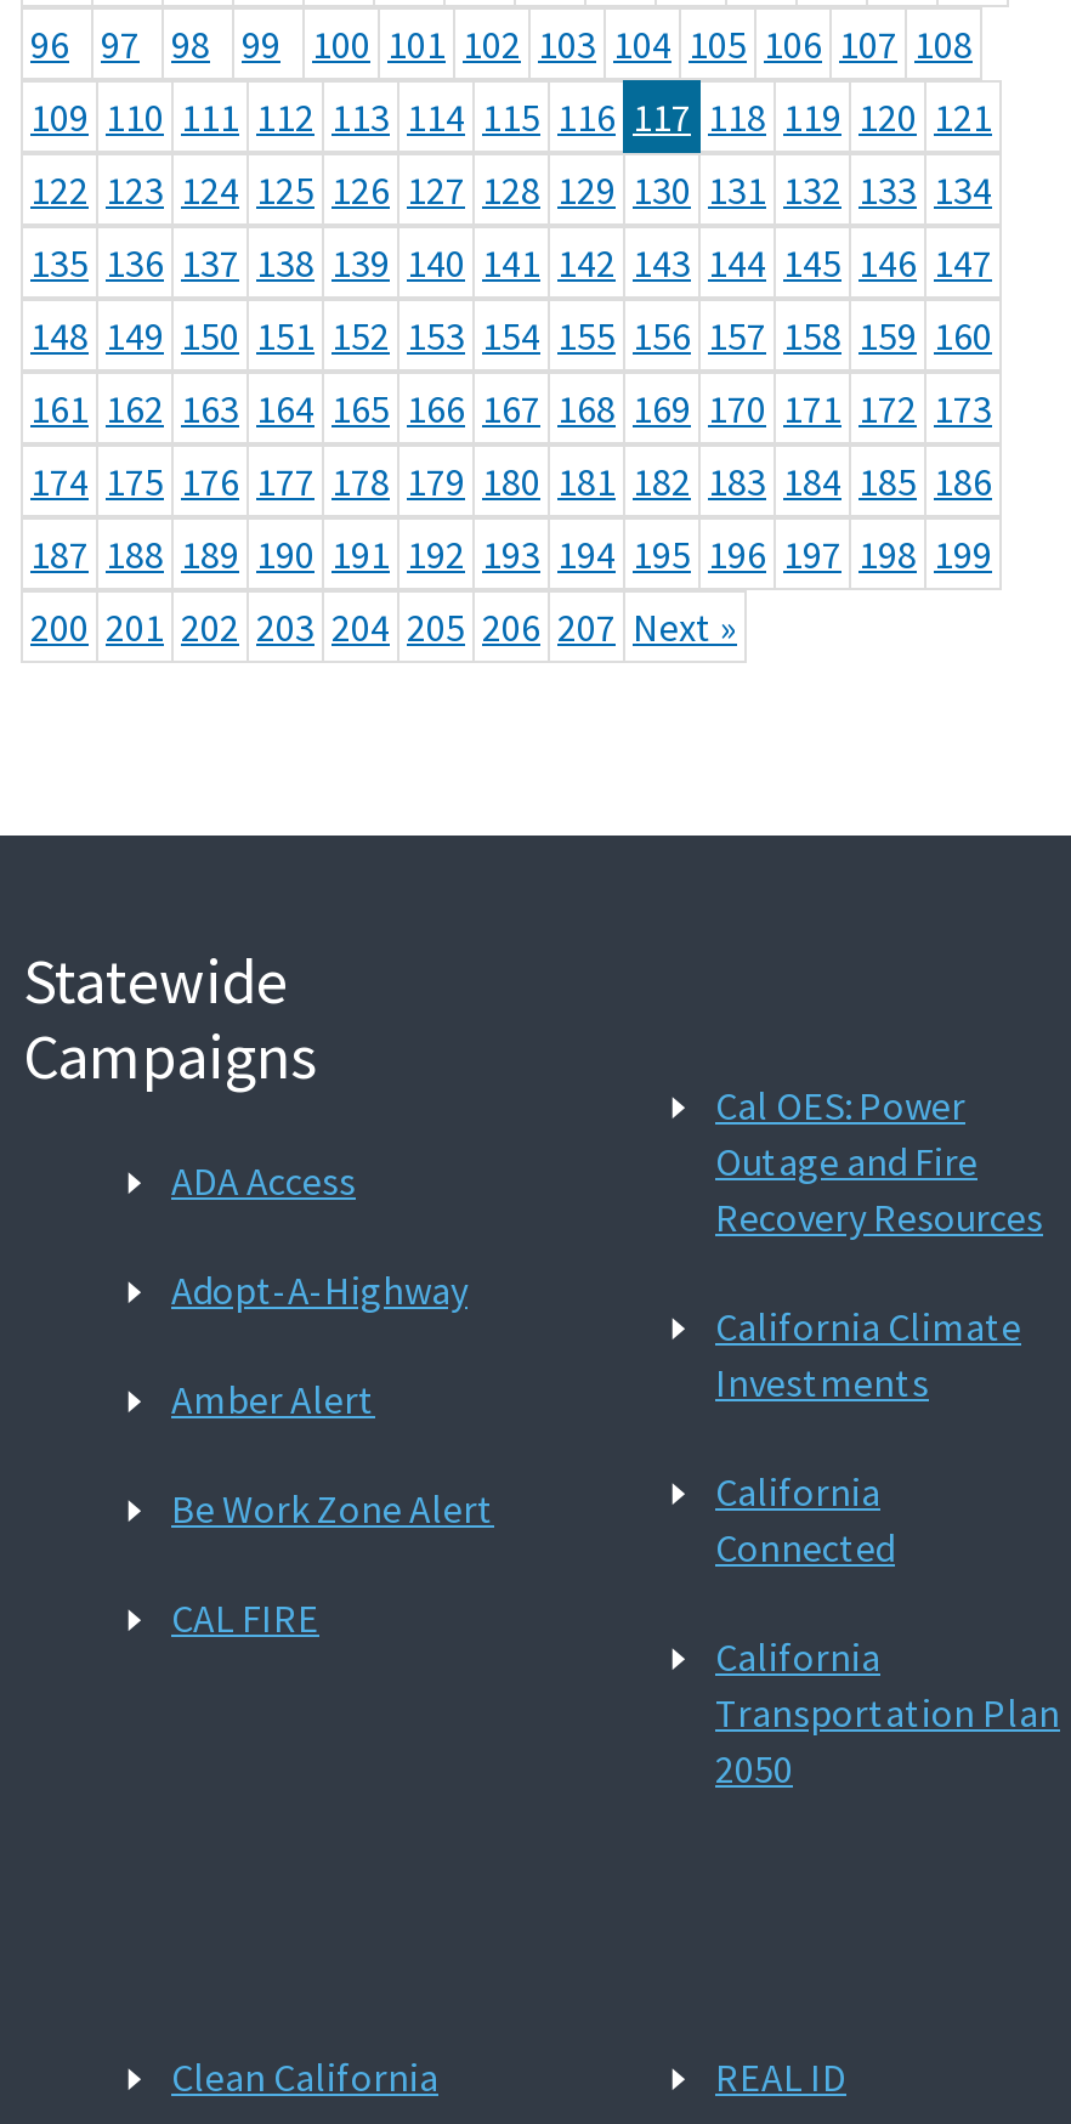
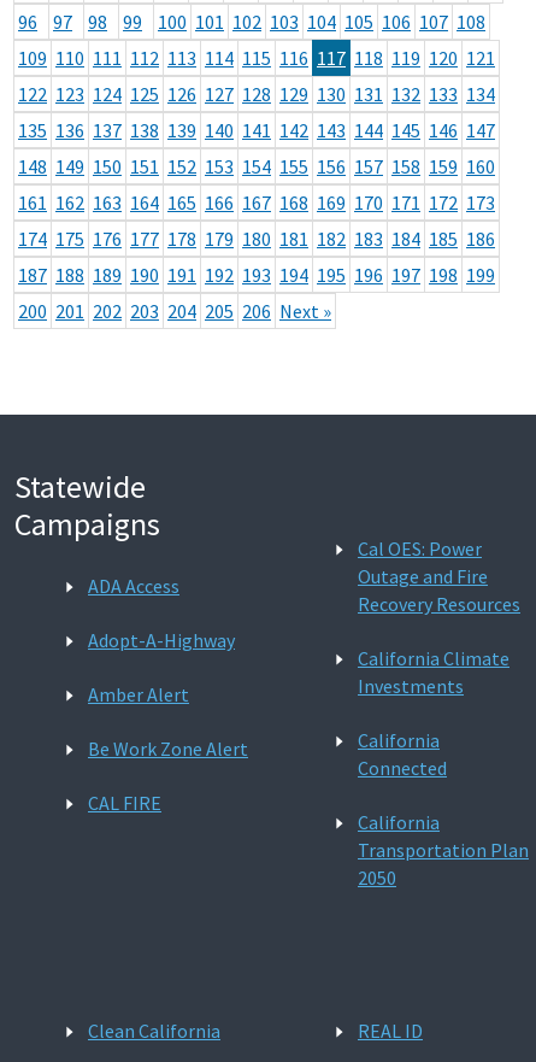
[30,602,737,650] 200 201 202 203 204 205 206 207 Next » -> [18,299,331,323] 200 201 202 203 204 205 206 Next »

